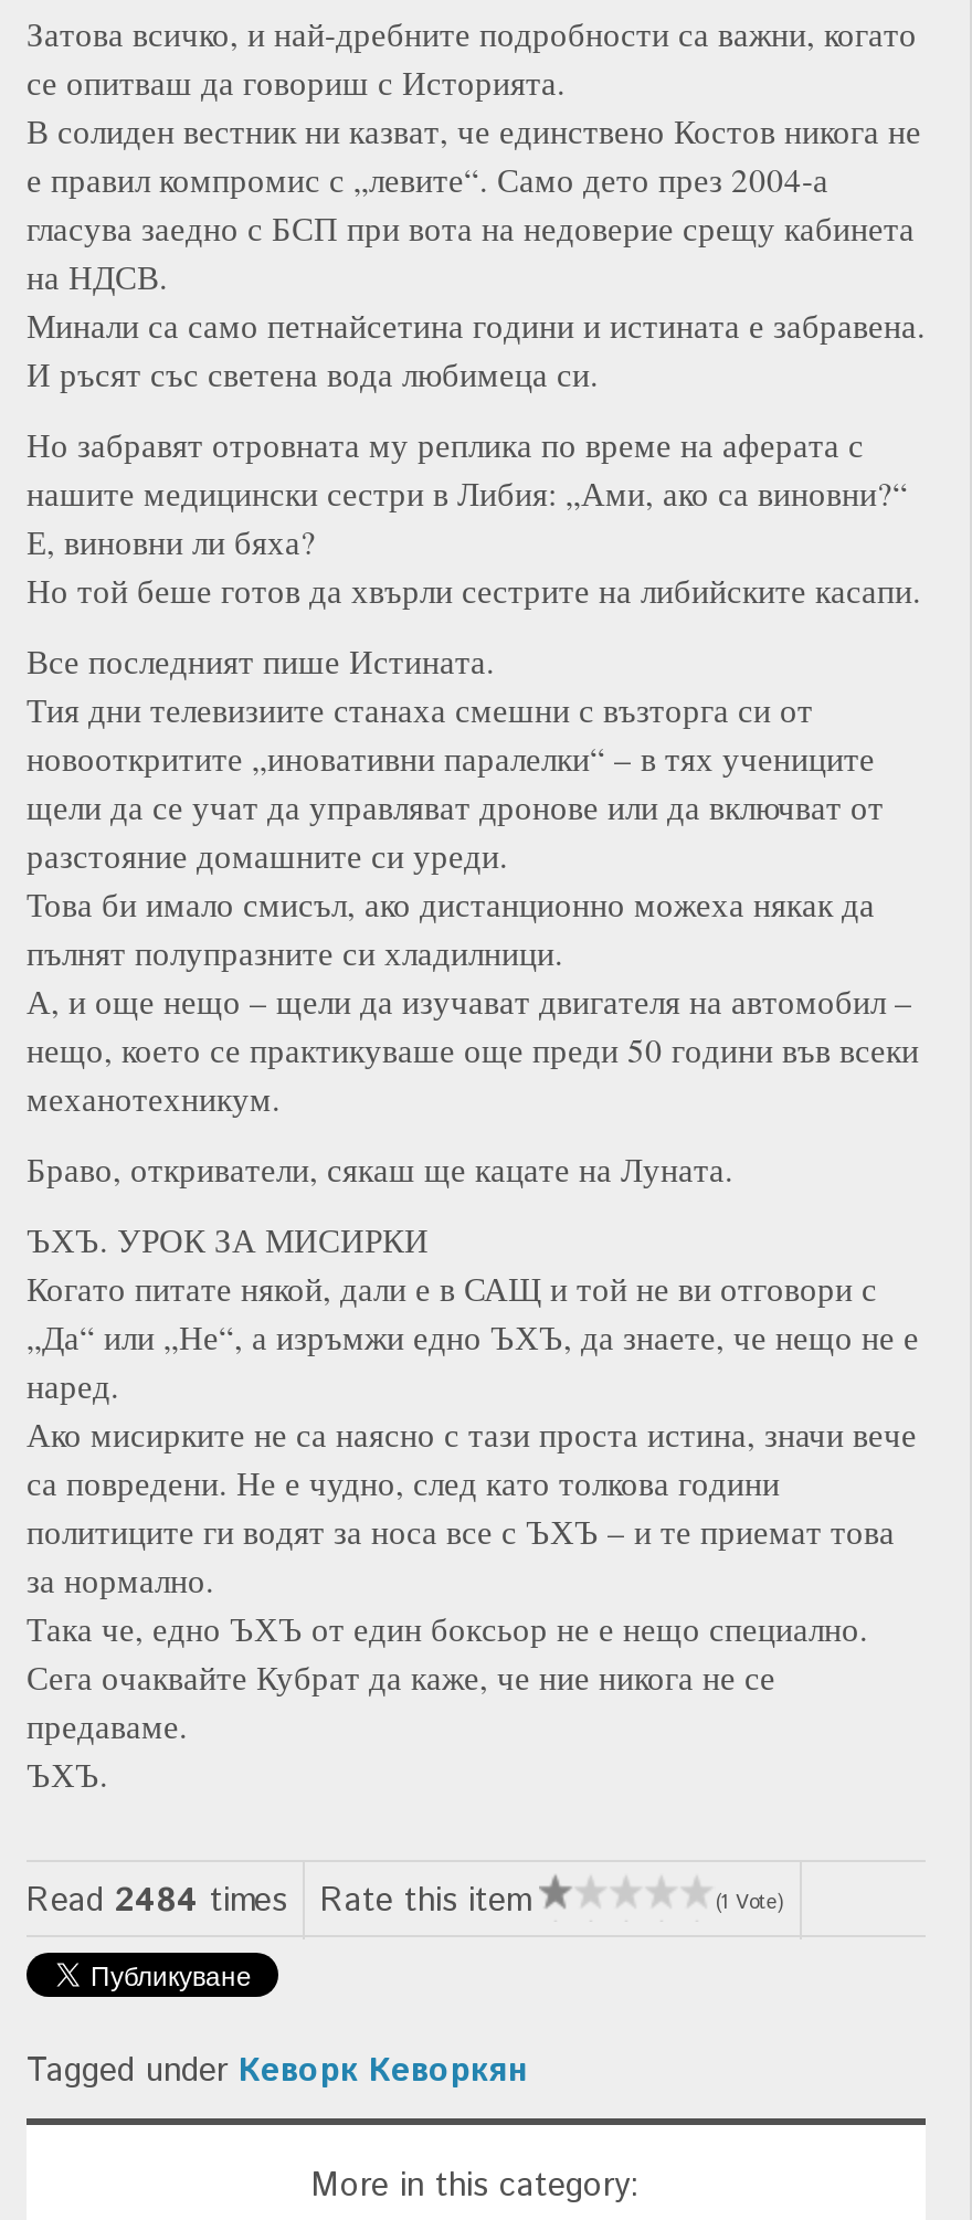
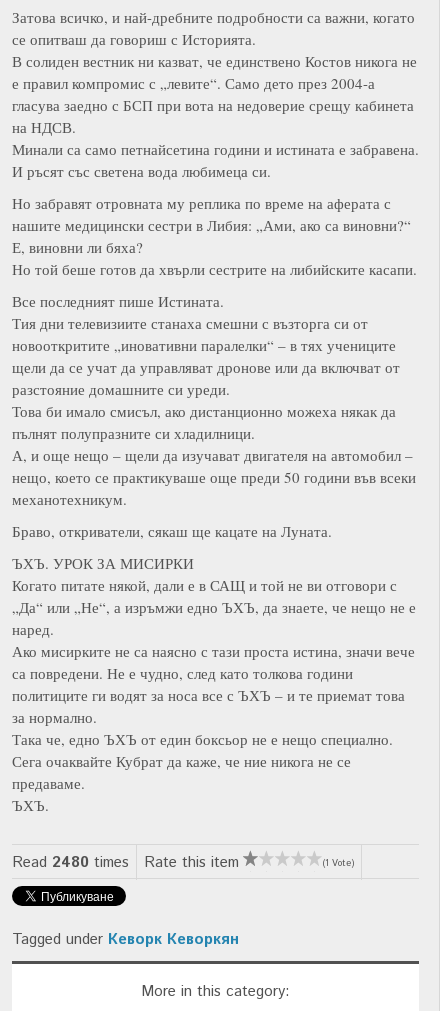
[27,1878,530,1924] Read 2484 times Rate this item -> [12,852,239,873] Read 2480 times Rate this item

